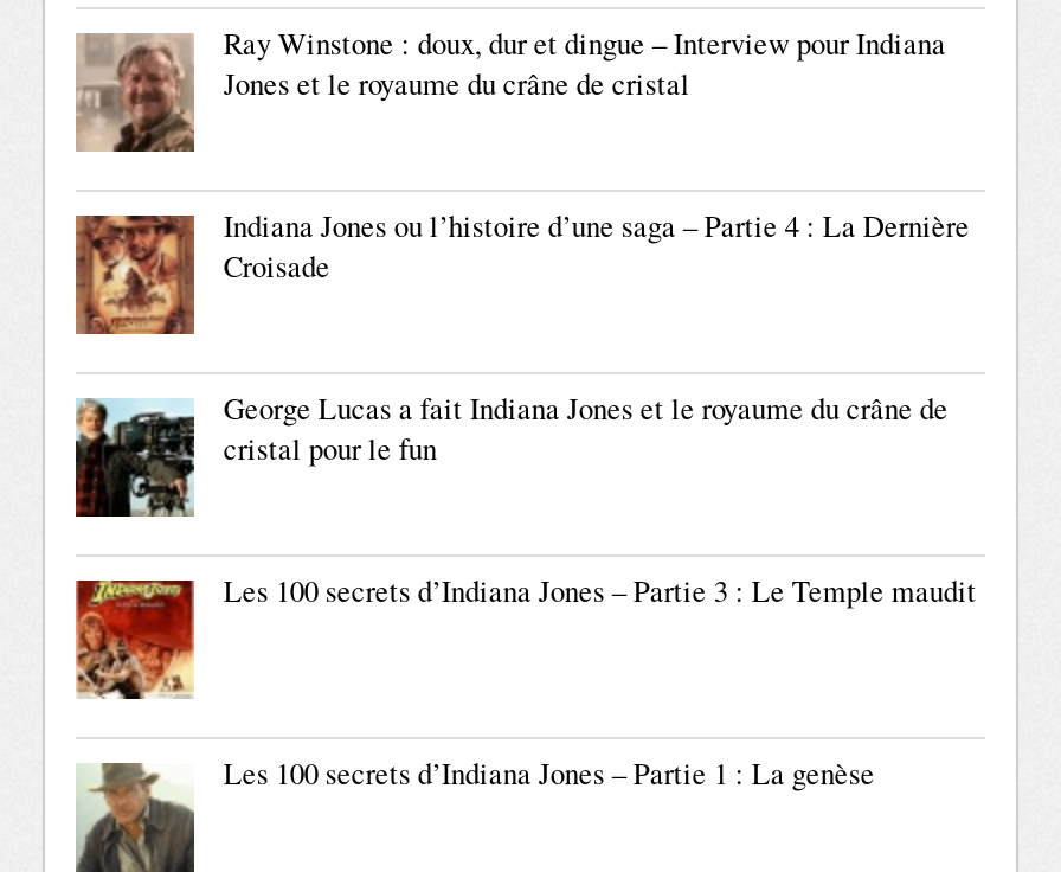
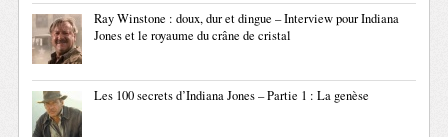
[76,207,970,336] [image] | Indiana Jones ou l’histoire d’une saga – Partie 4 : La Dernière | Croisade -> none
[73,390,948,519] [image] | George Lucas a fait Indiana Jones et le royaume du crâne de | cristal pour le fun -> none
[76,572,977,699] [image] | Les 100 secrets d’Indiana Jones – Partie 3 : Le Temple maudit -> none

